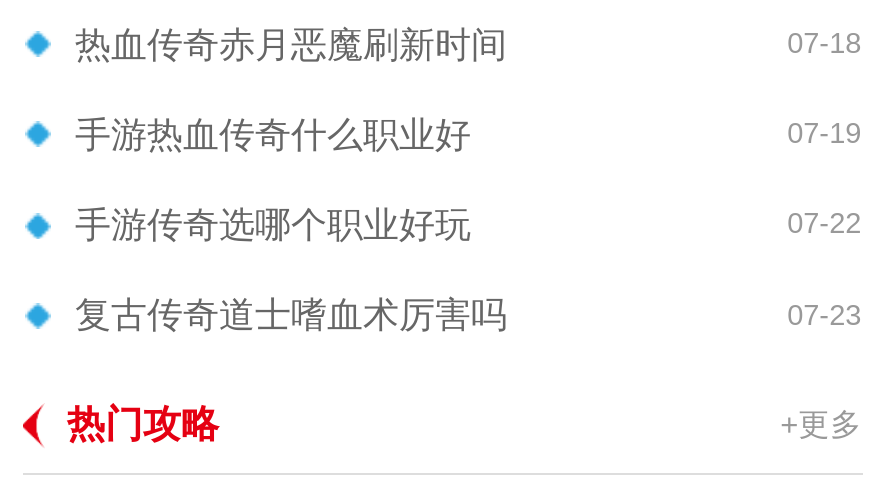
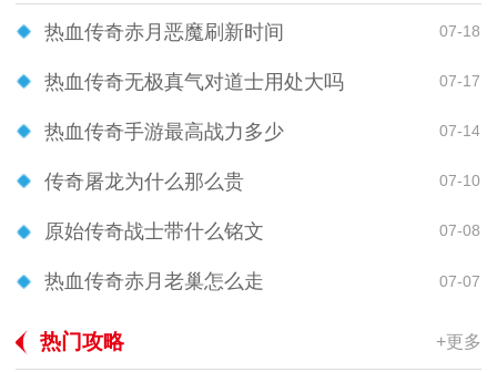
[75,114,861,335] 手游热血传奇什么职业好 | 07-19 | 手游传奇选哪个职业好玩 | 07-22 | 复古传奇道士嗜血术厉害吗 | 07-23 -> [44,71,480,292] 热血传奇无极真气对道士用处大吗 | 07-17 | 热血传奇手游最高战力多少 | 07-14 | 传奇屠龙为什么那么贵 | 07-10 | 原始传奇战士带什么铭文 | 07-08 | 热血传奇赤月老巢怎么走 | 07-07

